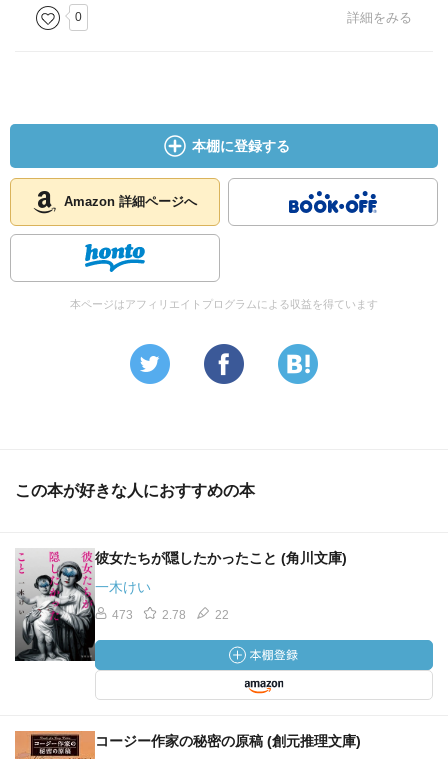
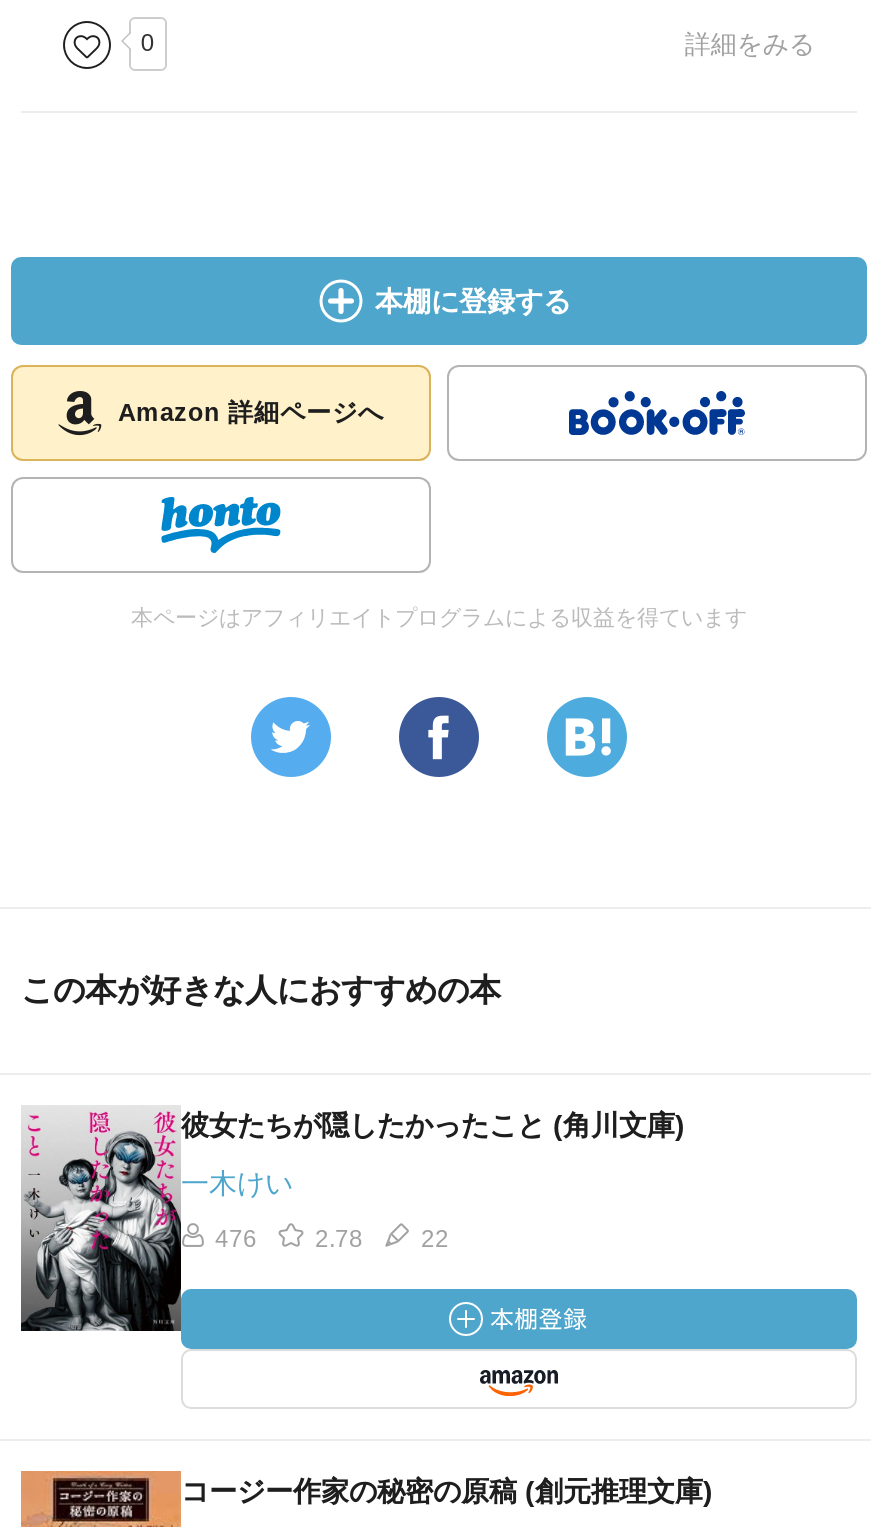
[112,608,133,622] 473 -> [215,1225,257,1253] 476

